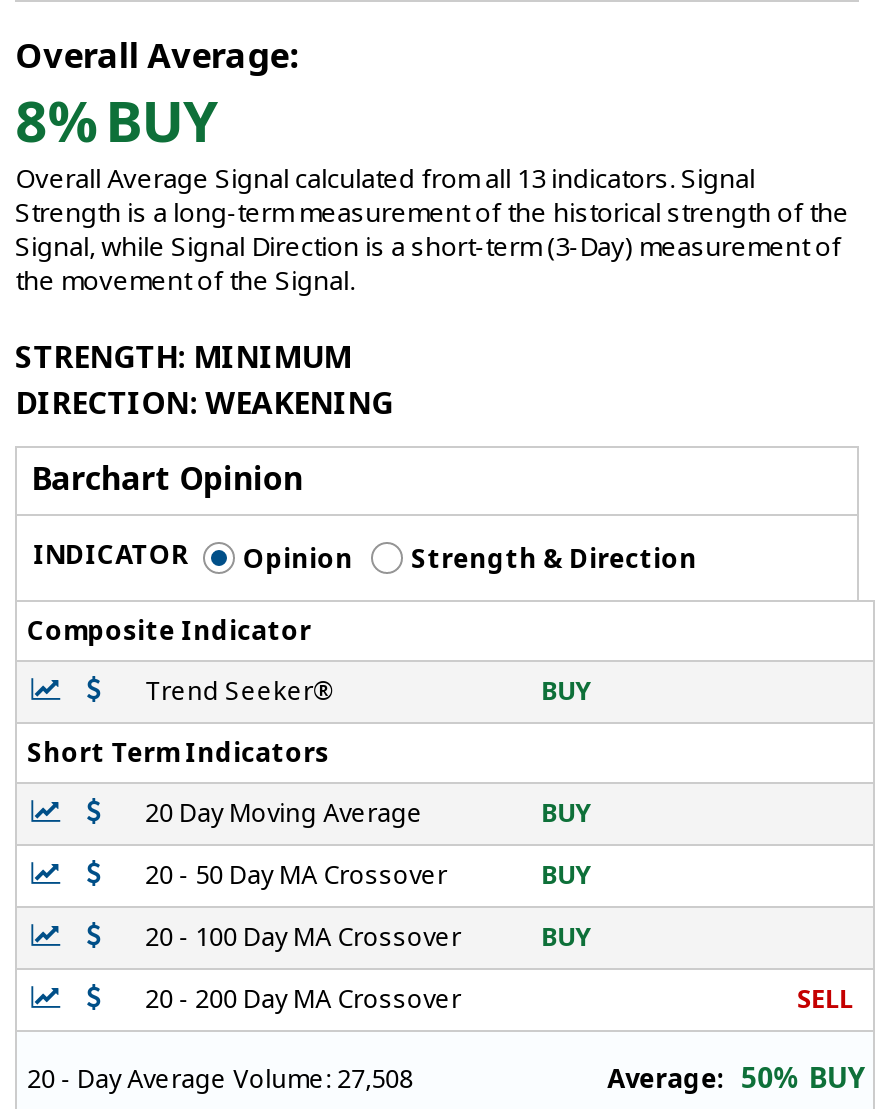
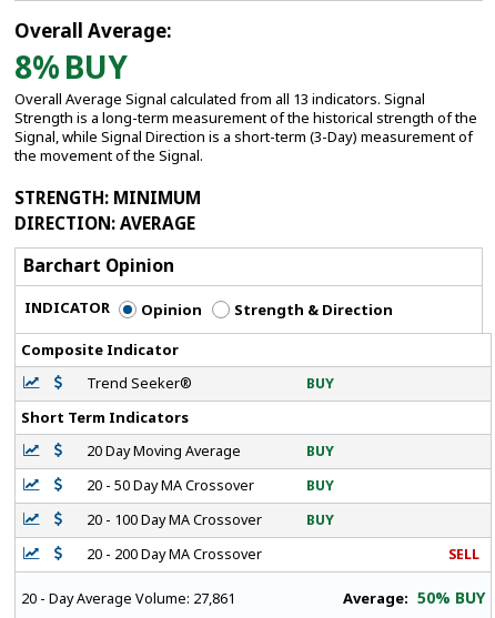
[15,381,393,423] DIRECTION: WEAKENING -> [15,211,195,235] DIRECTION: AVERAGE
[27,1063,413,1097] 20 - Day Average Volume: 27,508 -> [21,589,235,608] 20 - Day Average Volume: 27,861

